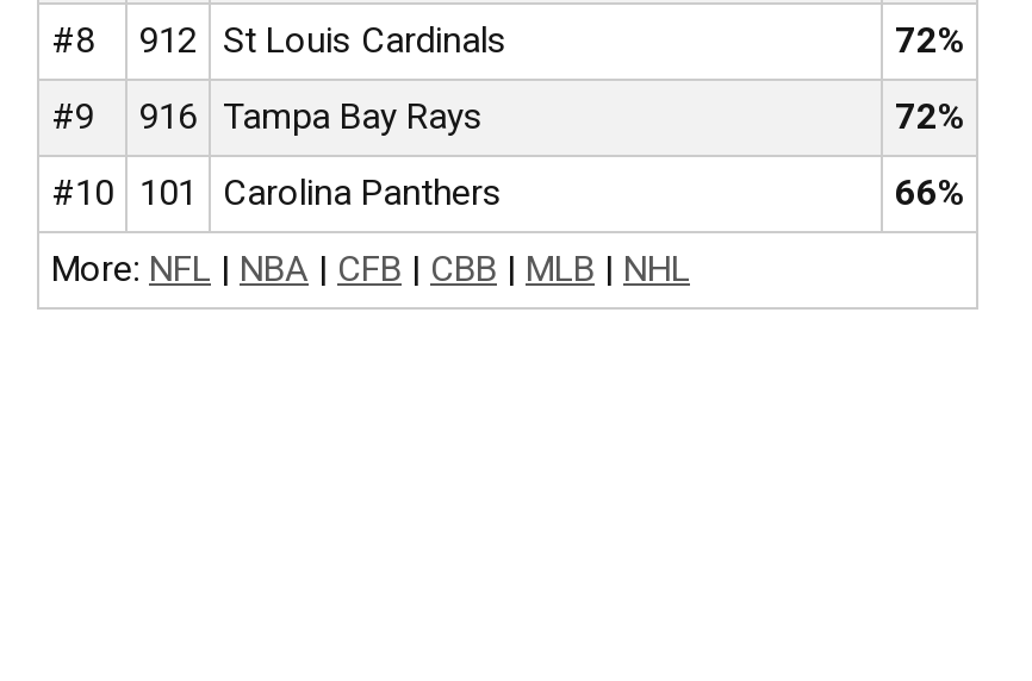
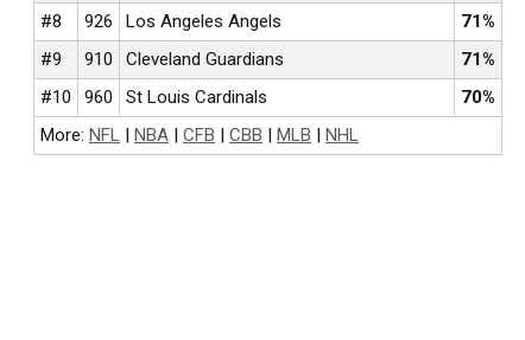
[139,19,964,62] 912 | 72% -> [84,11,495,32] 926 | Los Angeles Angels | 71%
moved [223,19,506,62] -> [126,86,267,108]: St Louis Cardinals
[139,95,964,138] 916 | Tampa Bay Rays | 72% -> [84,49,495,70] 910 | Cleveland Guardians | 71%
[139,171,964,214] 101 | Carolina Panthers | 66% -> [84,86,495,108] 960 | 70%

